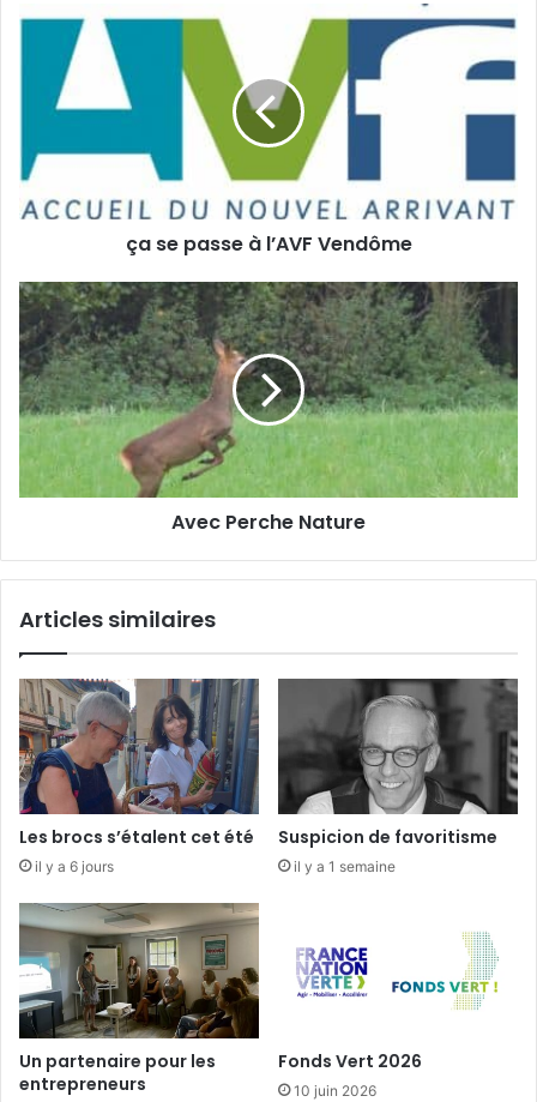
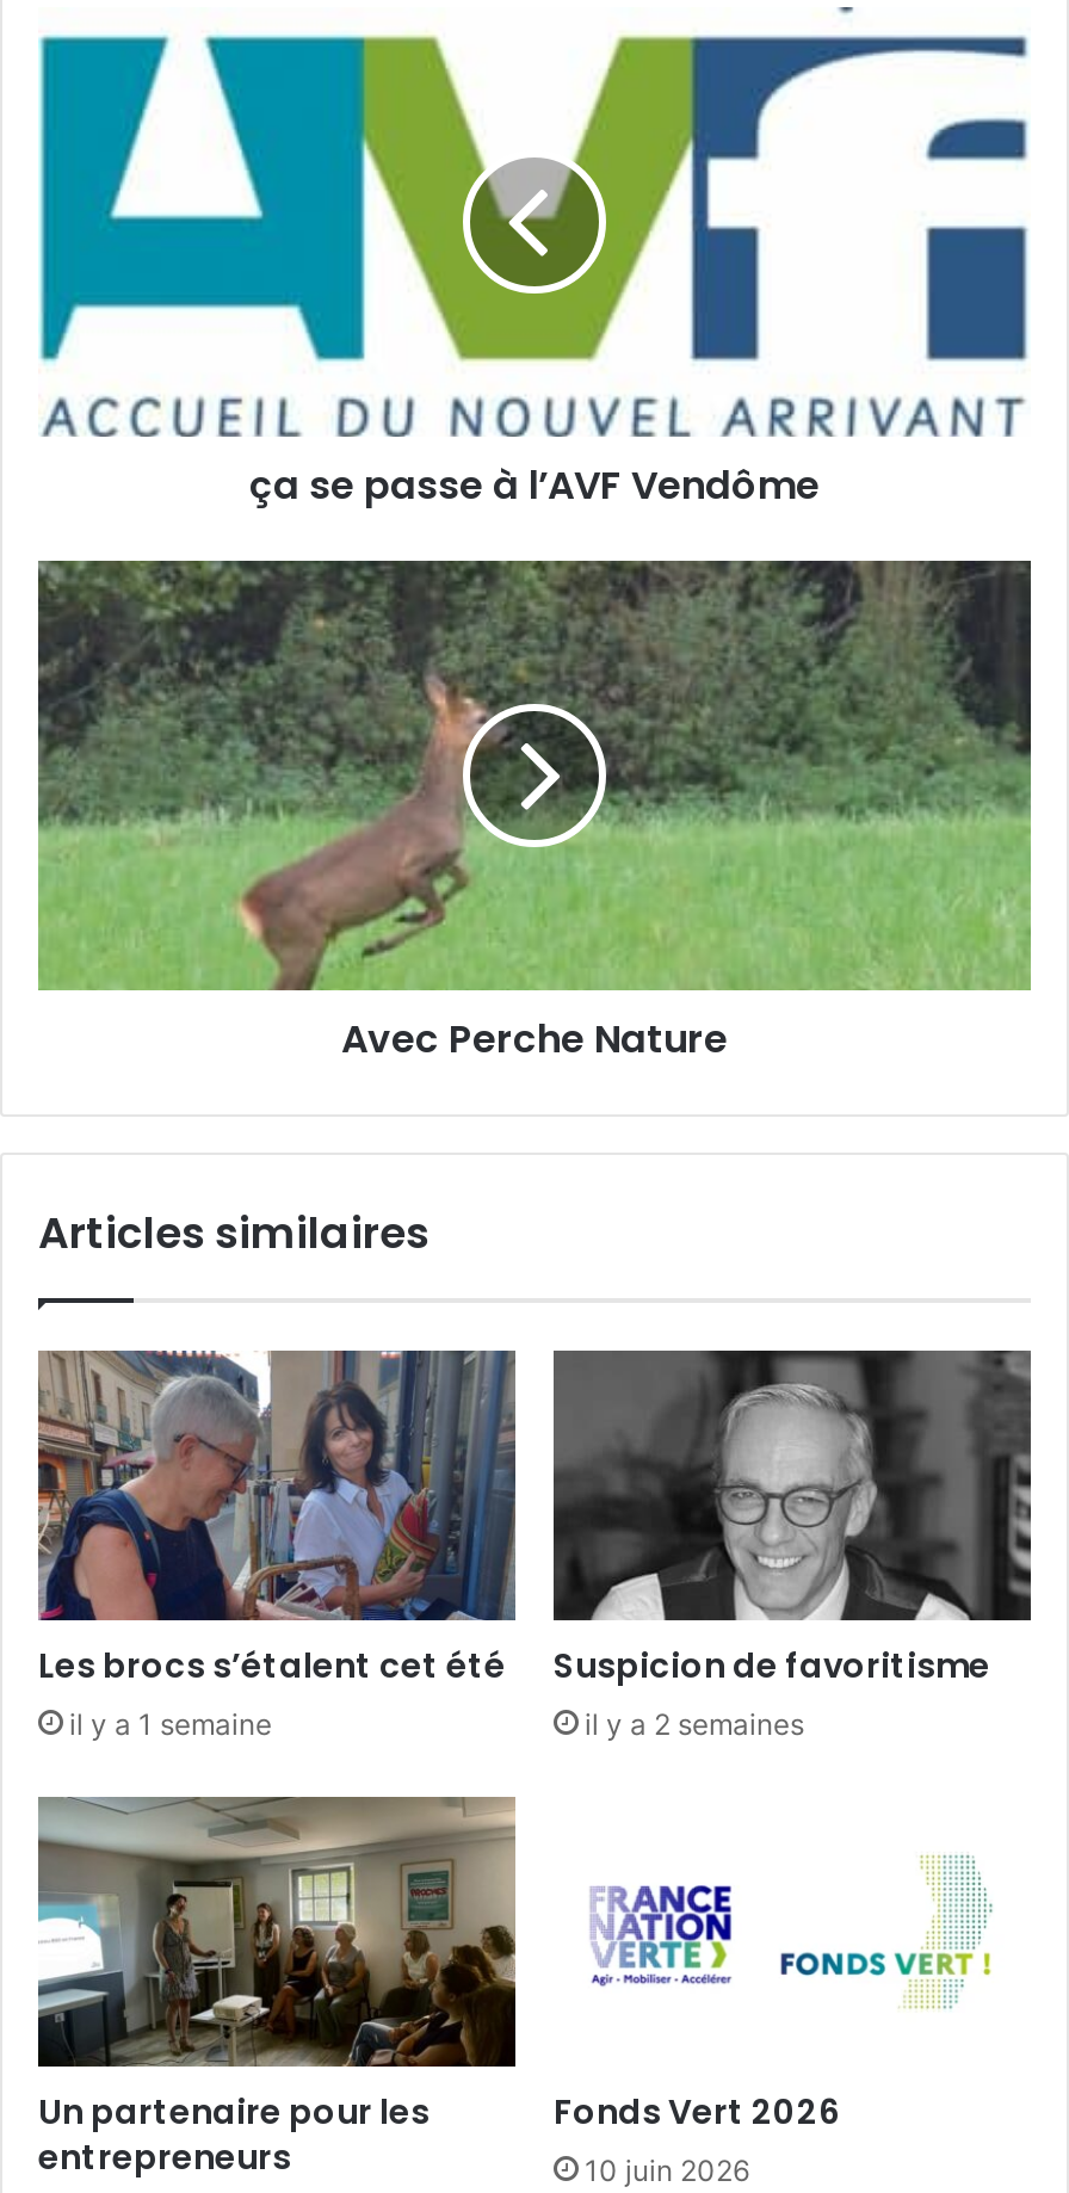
[35,857,114,875] il y a 6 jours -> [69,1706,272,1742] il y a 1 semaine
[294,857,396,875] il y a 1 semaine -> [585,1706,804,1742] il y a 2 semaines

